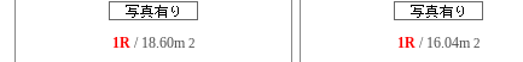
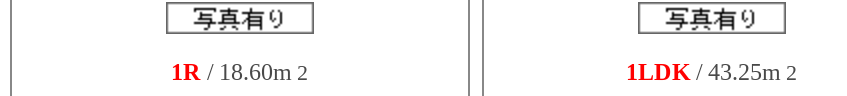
[397,35,480,51] 1R / 16.04m 2 -> [626,58,798,86] 1LDK / 43.25m 2

